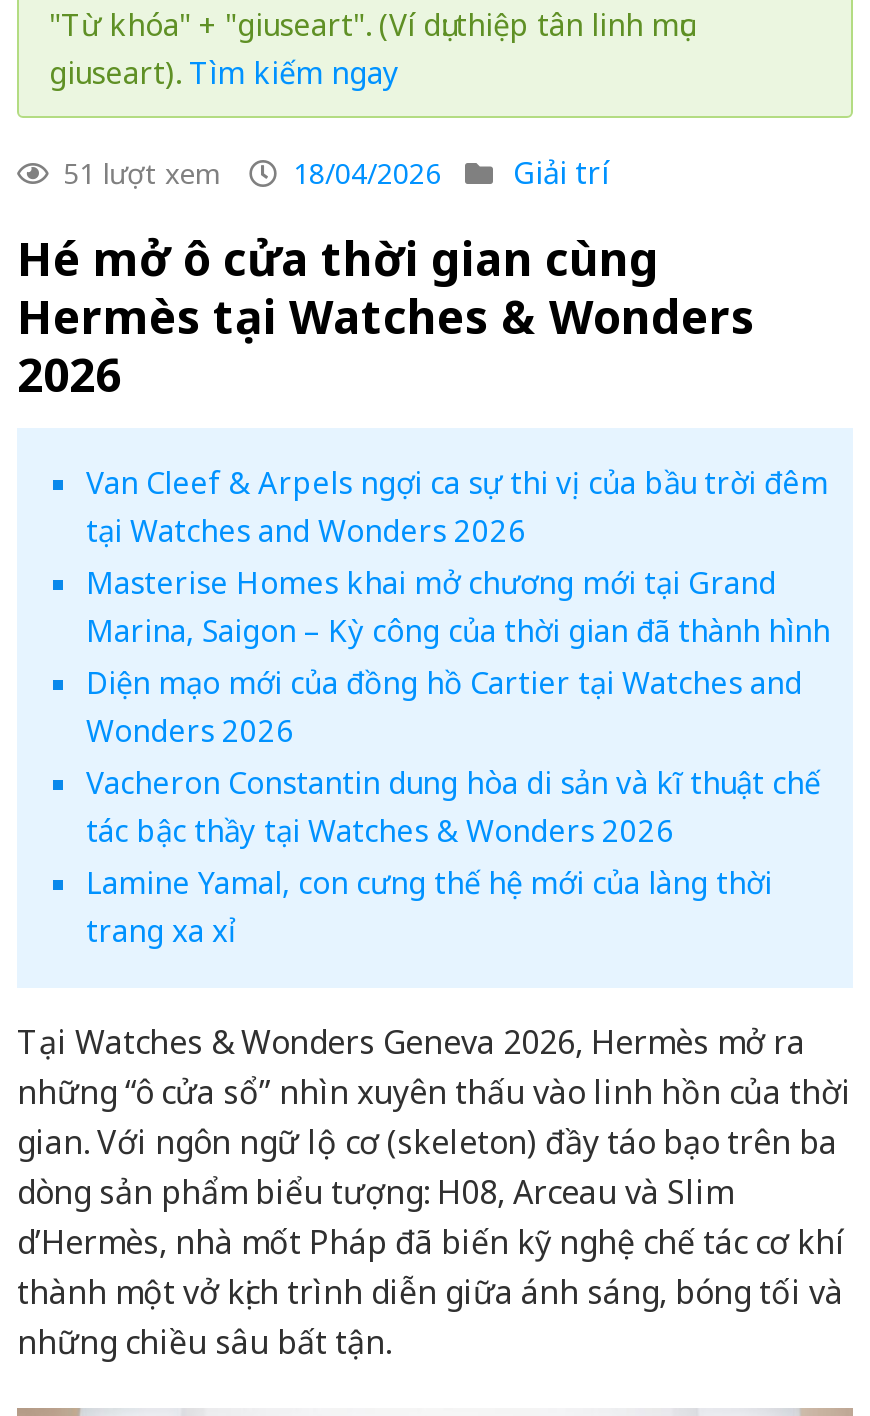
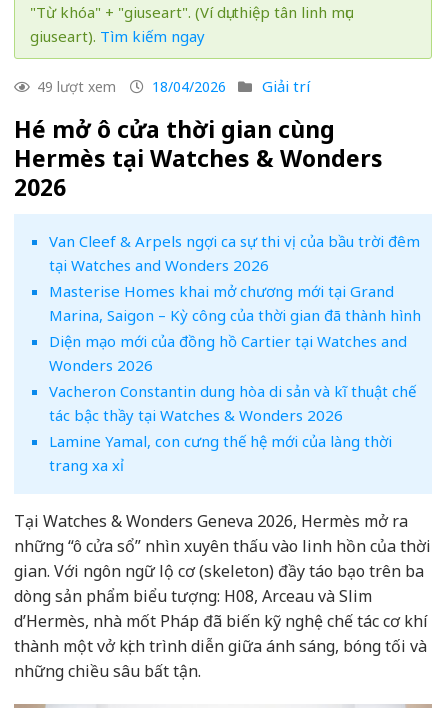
[55,152,609,192] 51 lượt xem 18/04/2026 Giải trí -> [33,76,310,96] 49 lượt xem 18/04/2026 Giải trí

